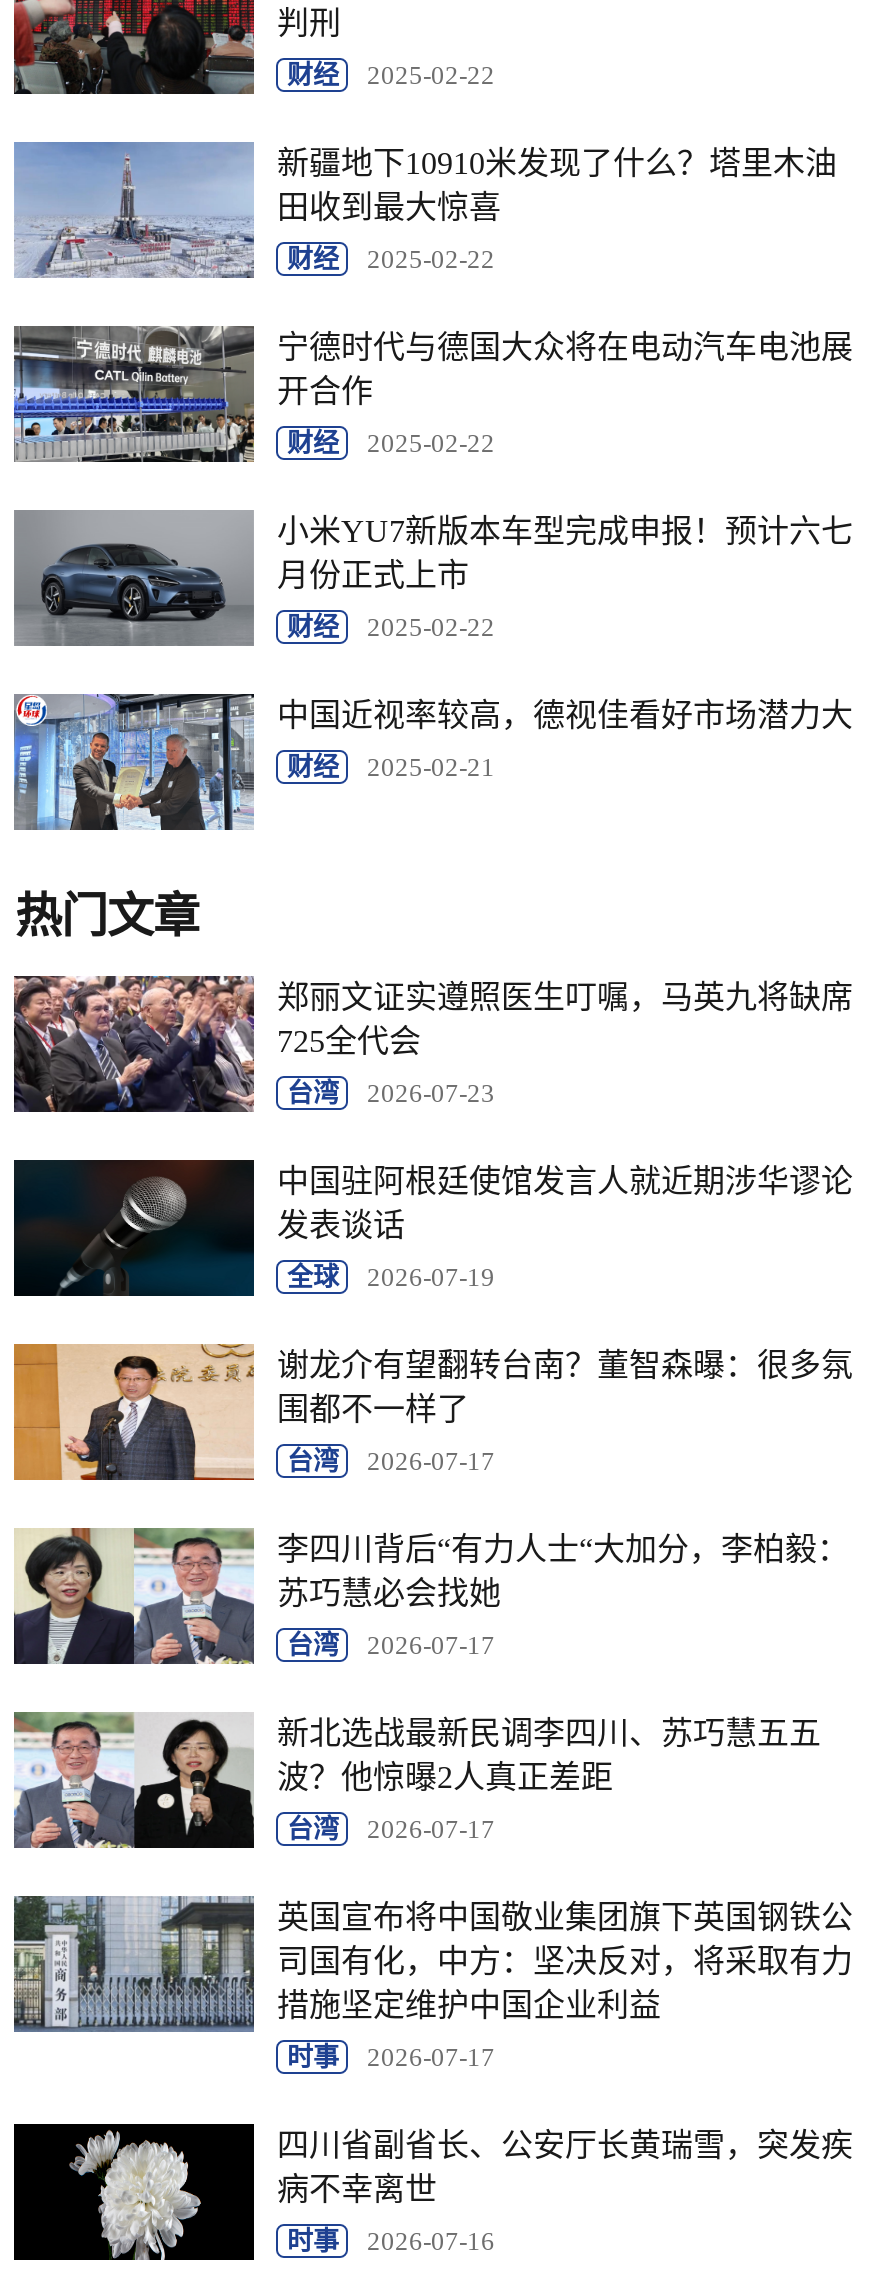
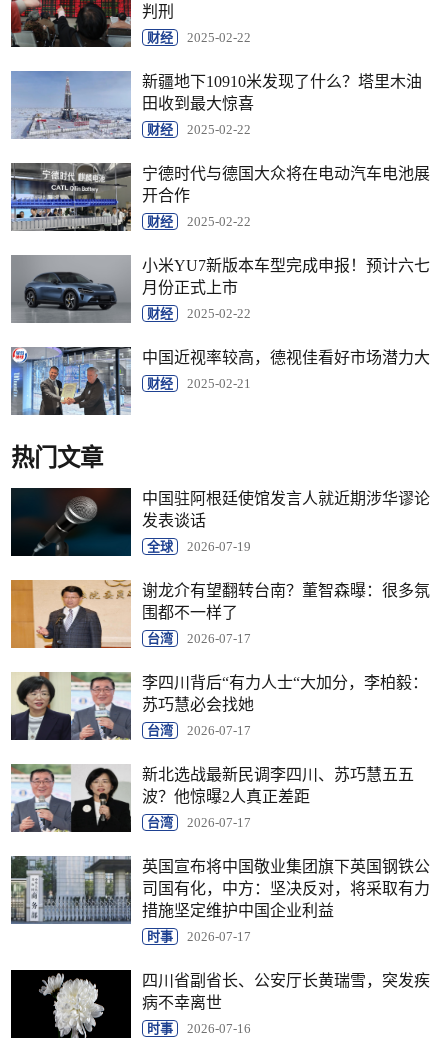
[12,974,853,1114] [image] | 郑丽文证实遵照医生叮嘱，马英九将缺席 | 725全代会 | 台湾 | 2026-07-23 -> none

